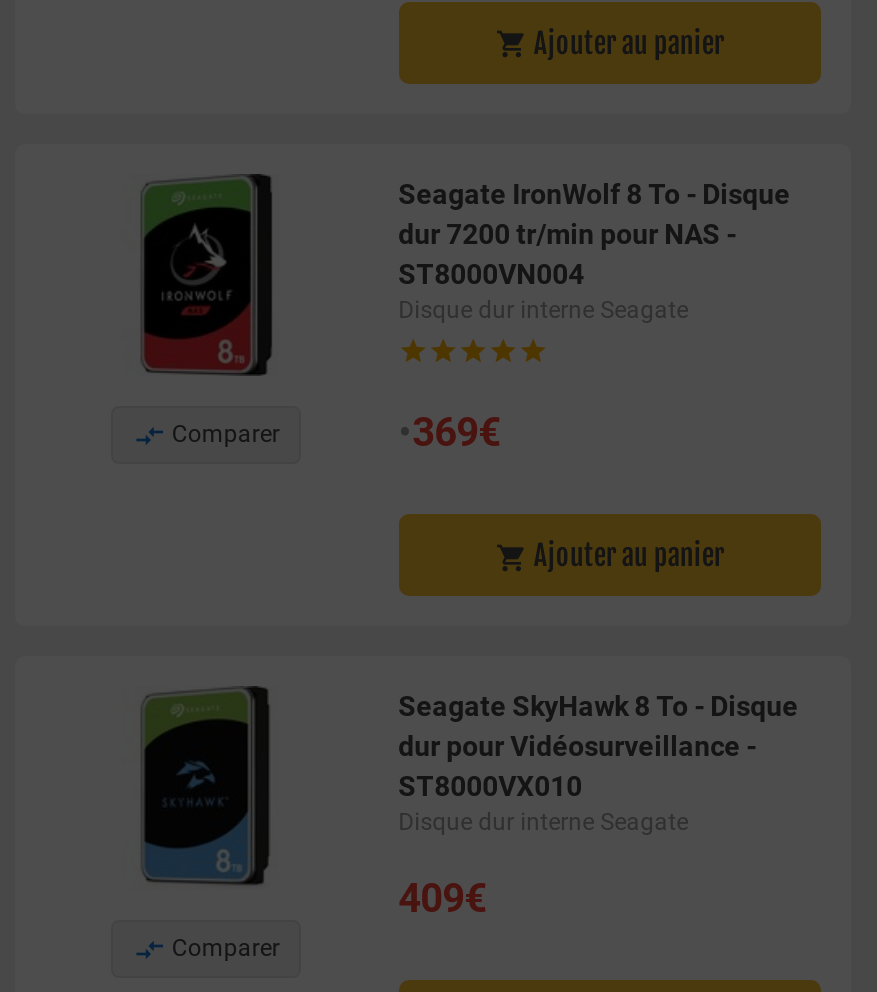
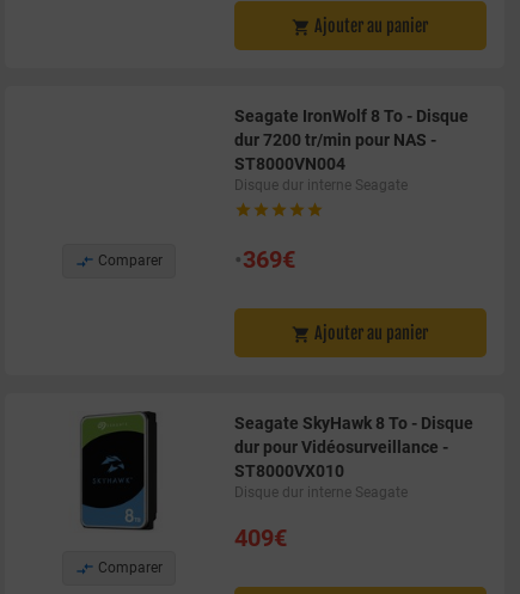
[139,172,275,378] [image] -> none

